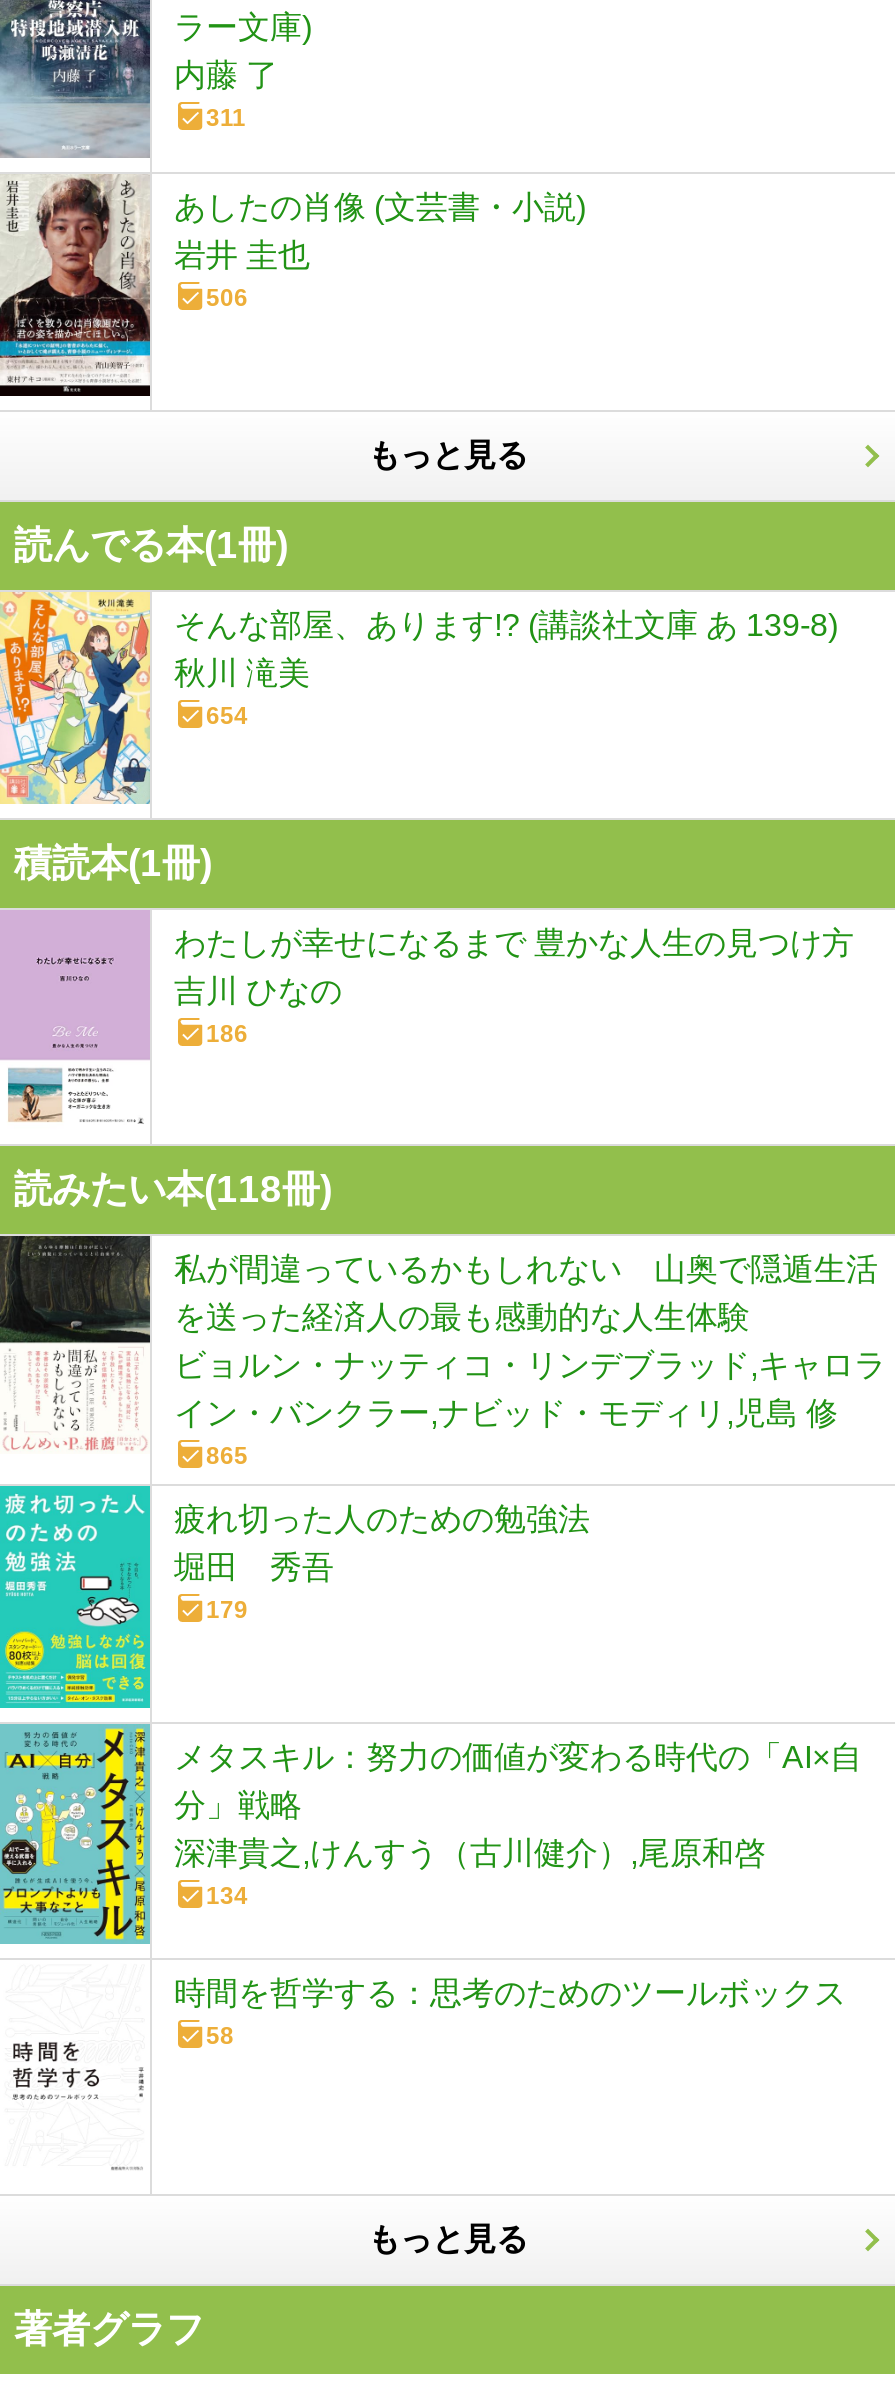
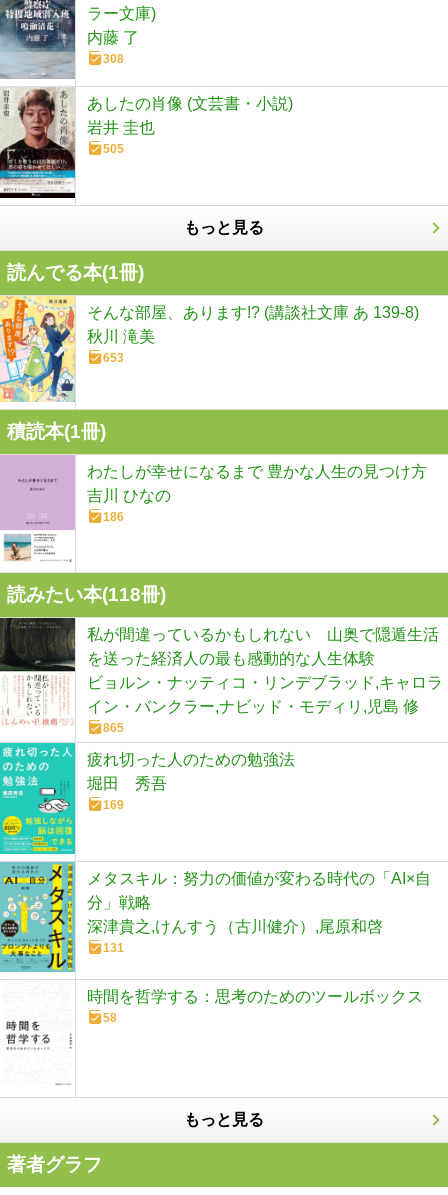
[206,103,246,131] 311 -> [103,52,124,66] 308
[206,284,248,312] 506 -> [103,142,124,156] 505
[206,701,248,729] 654 -> [103,350,124,364] 653
[206,1597,248,1625] 179 -> [103,798,124,812] 169
[206,1881,248,1909] 134 -> [103,941,124,955] 131

